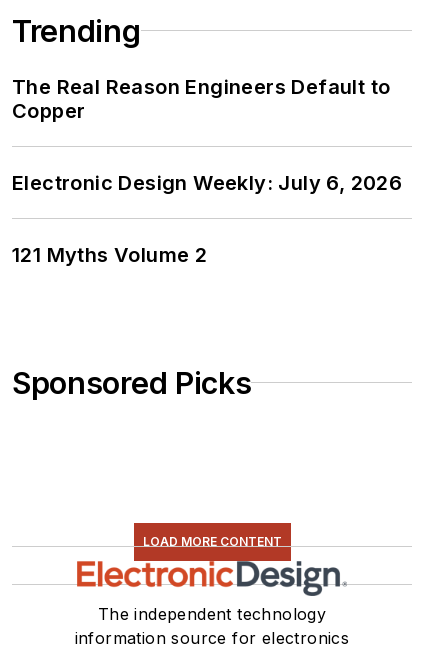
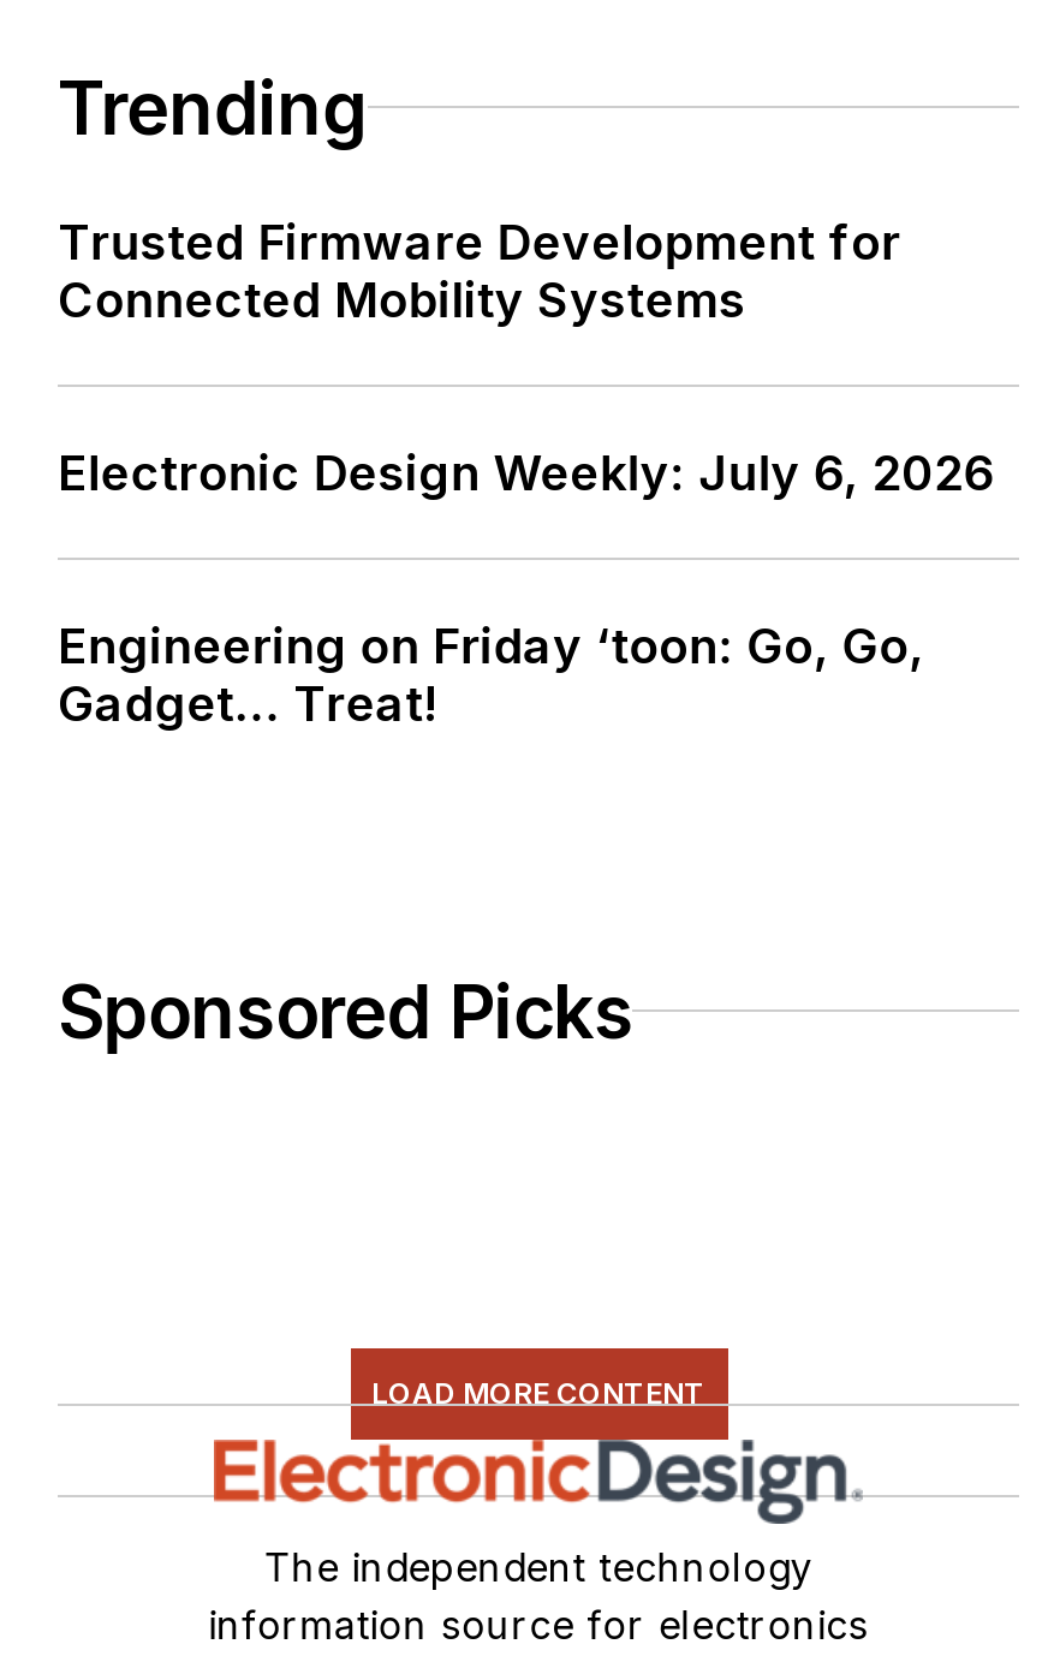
[12,74,390,122] The Real Reason Engineers Default to | Copper -> [58,213,901,328] Trusted Firmware Development for | Connected Mobility Systems
[12,242,207,266] 121 Myths Volume 2 -> [58,616,924,732] Engineering on Friday ‘toon: Go, Go, | Gadget... Treat!

